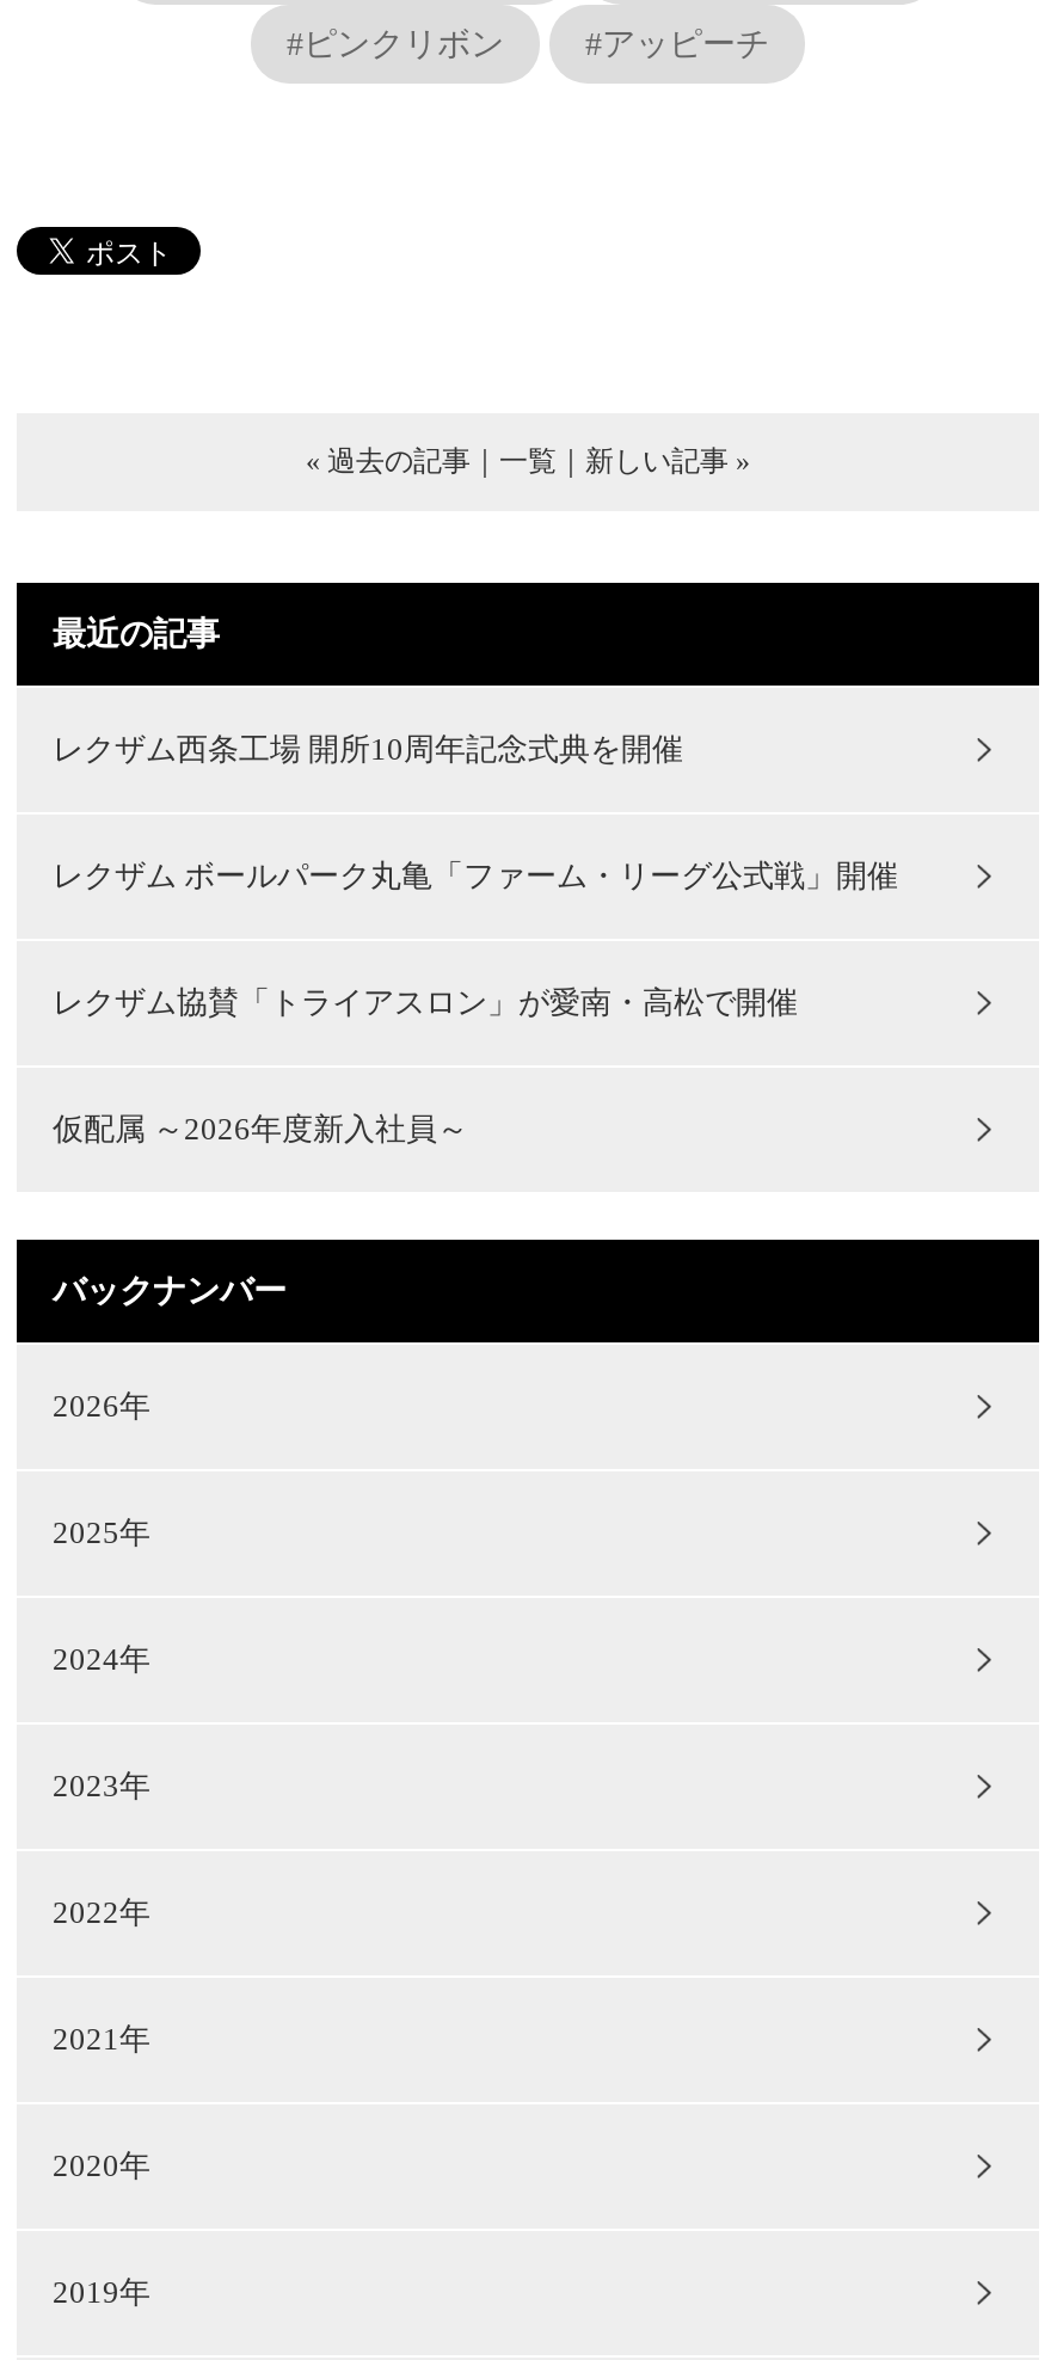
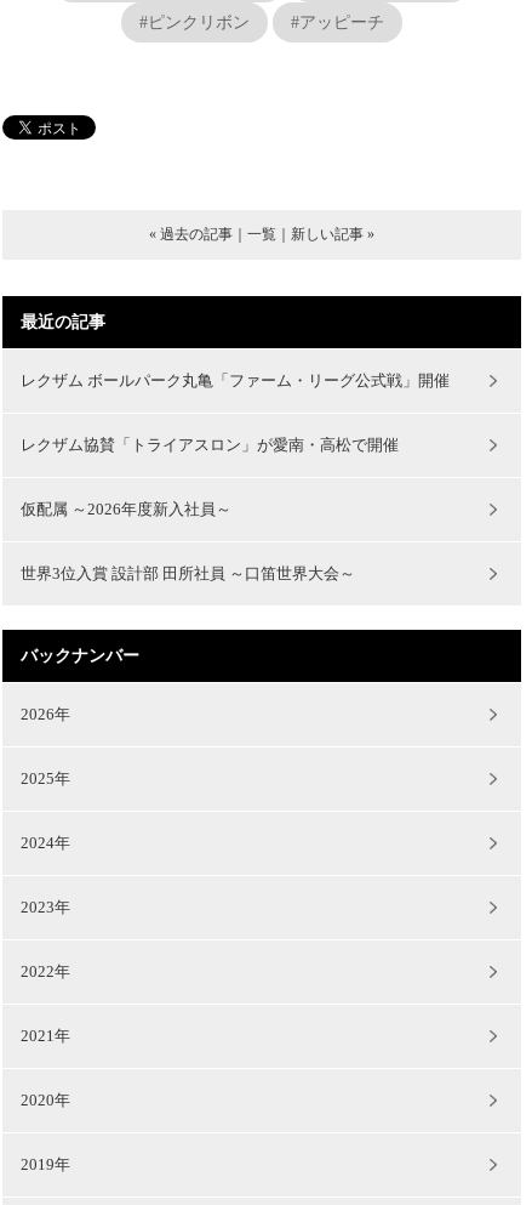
[53,730,683,766] レクザム西条工場 開所10周年記念式典を開催 -> none
moved [53,857,898,1146] -> [21,371,450,518]: レクザム ボールパーク丸亀「ファーム・リーグ公式戦」開催 | レクザム協賛「トライアスロン」が愛南・高松で開催 | 仮配属 ～2026年度新入社員～
none -> [21,564,355,582] 世界3位入賞 設計部 田所社員 ～口笛世界大会～

